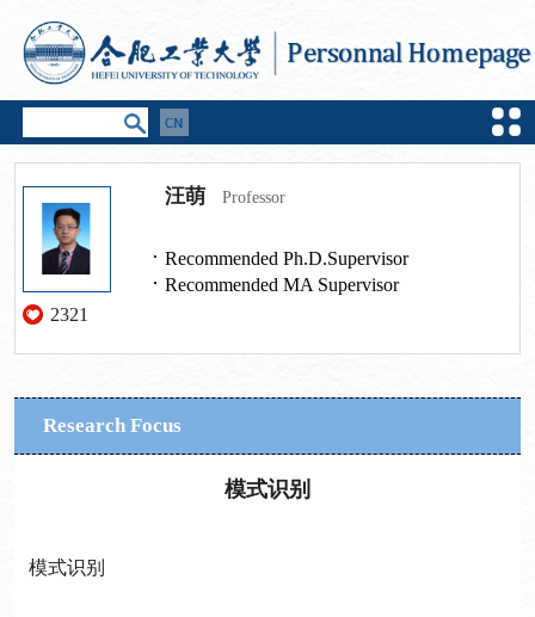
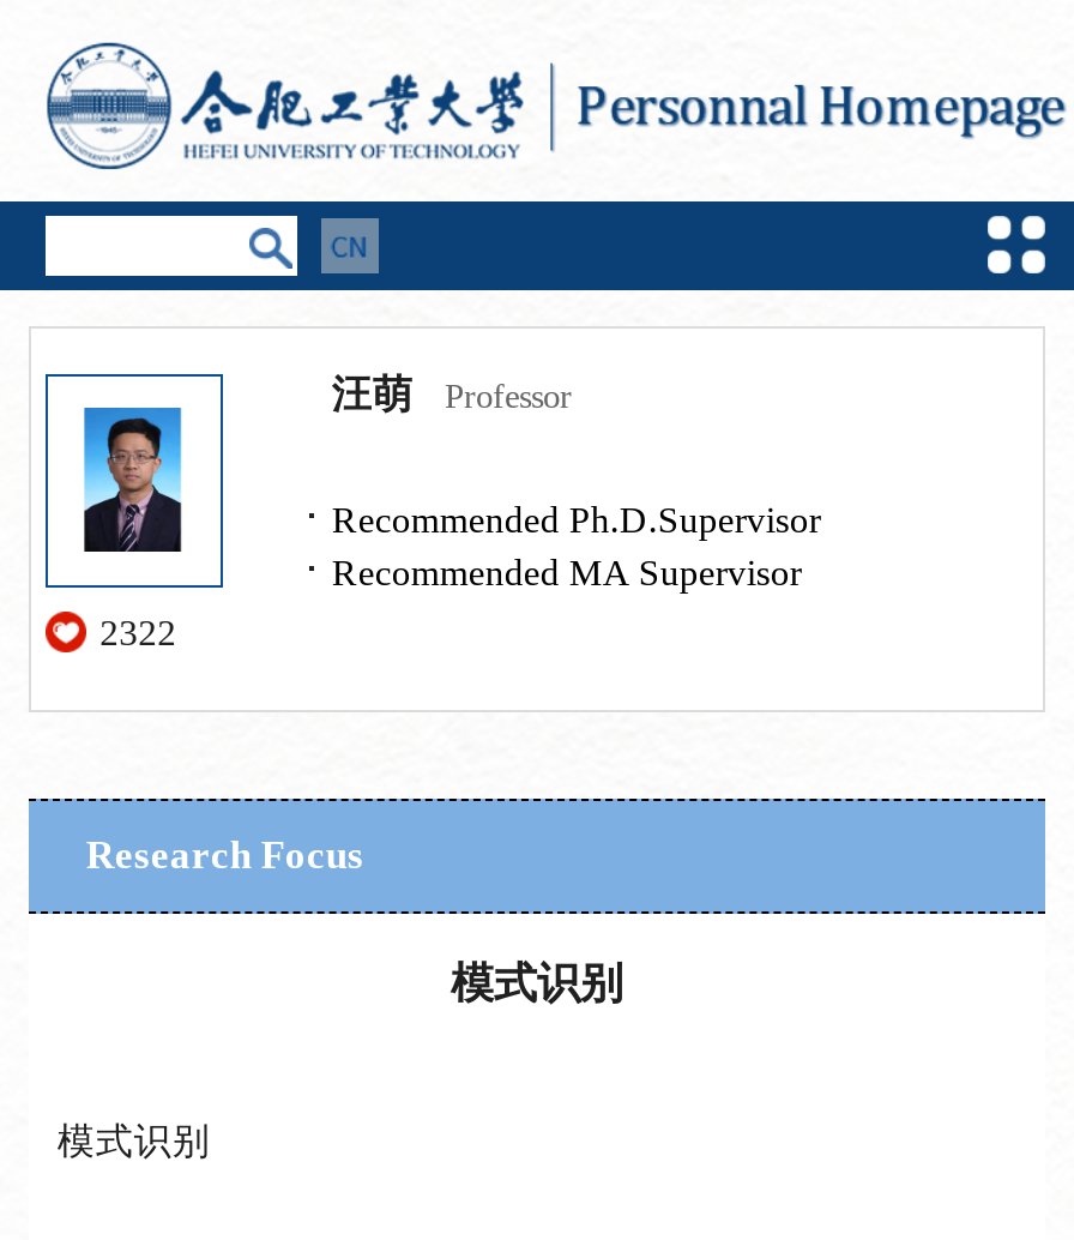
[50,304,88,324] 2321 -> [100,611,176,652] 2322

